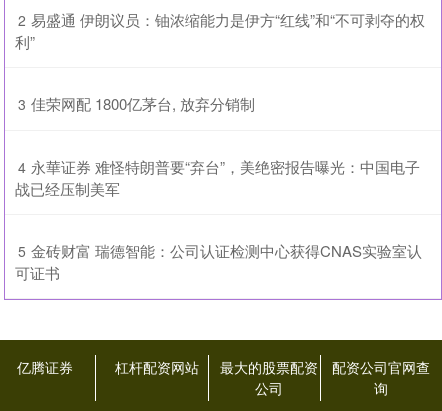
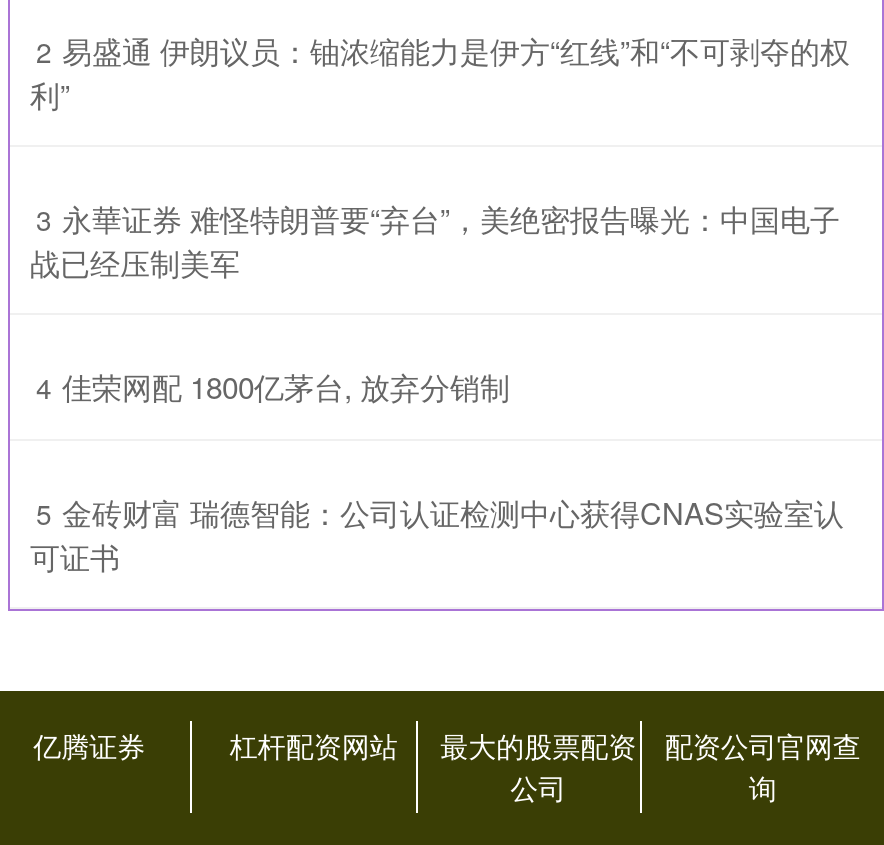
[18,93,420,177] 3 佳荣网配 1800亿茅台, 放弃分销制 | 4 永華证券 难怪特朗普要“弃台”，美绝密报告曝光：中国电子 -> [36,197,840,239] 3 永華证券 难怪特朗普要“弃台”，美绝密报告曝光：中国电子
moved [15,178,120,199] -> [30,241,240,283]: 战已经压制美军
none -> [36,365,510,407] 4 佳荣网配 1800亿茅台, 放弃分销制

